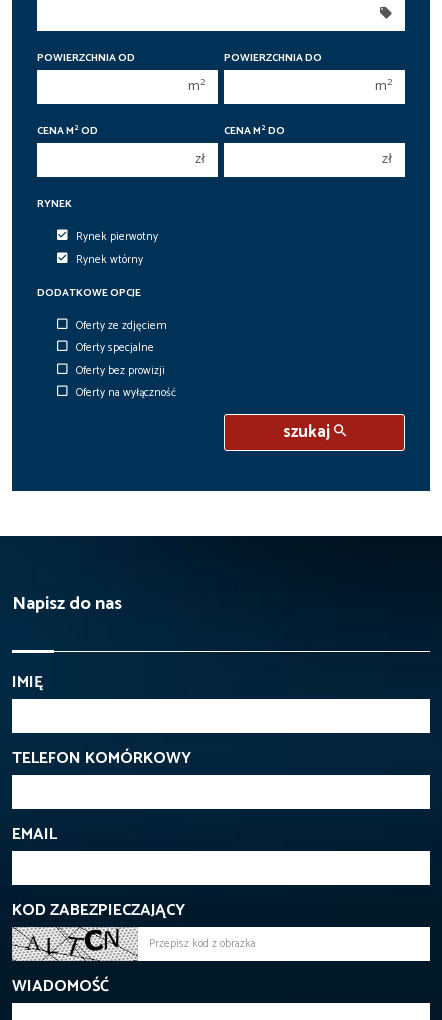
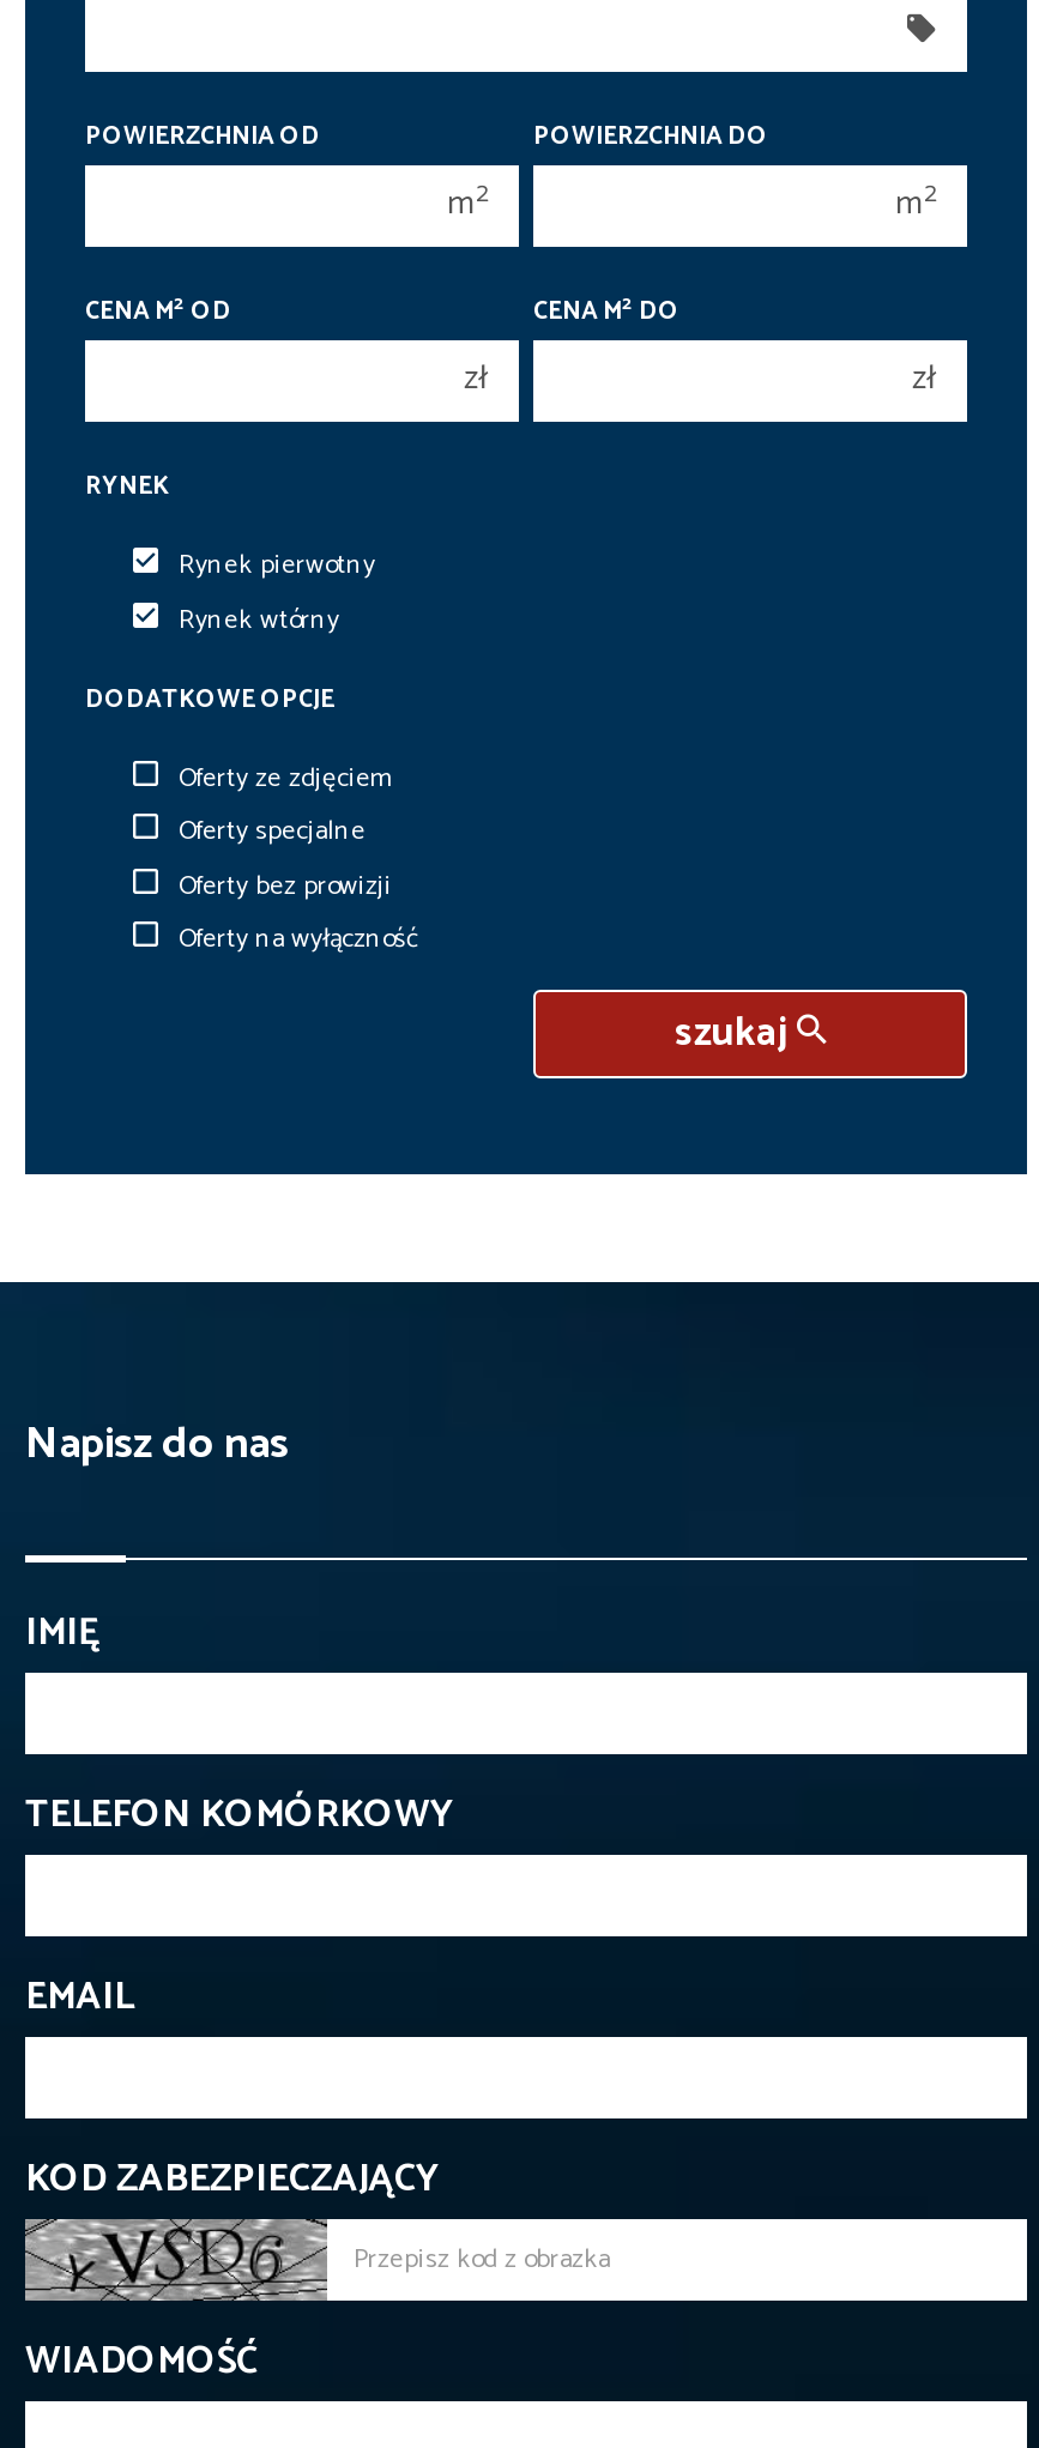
[12,927,137,961] [image] -> [25,2219,327,2301] [image]

